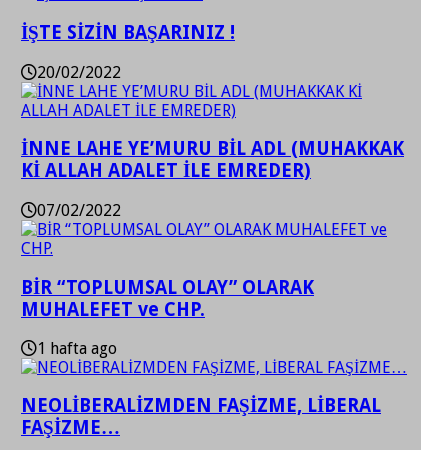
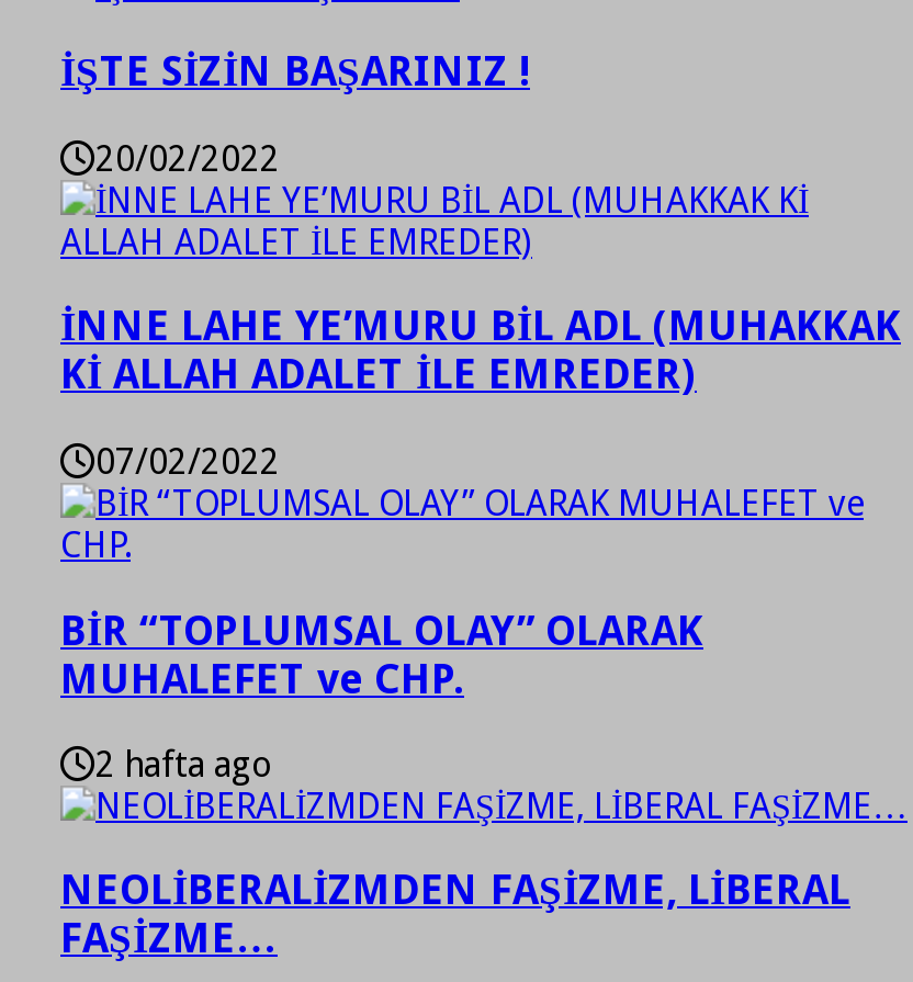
[37,339,117,358] 1 hafta ago -> [95,743,271,785] 2 hafta ago

